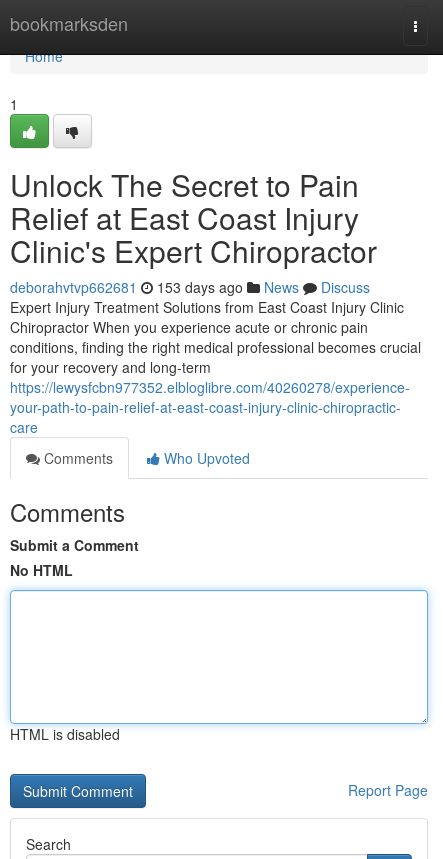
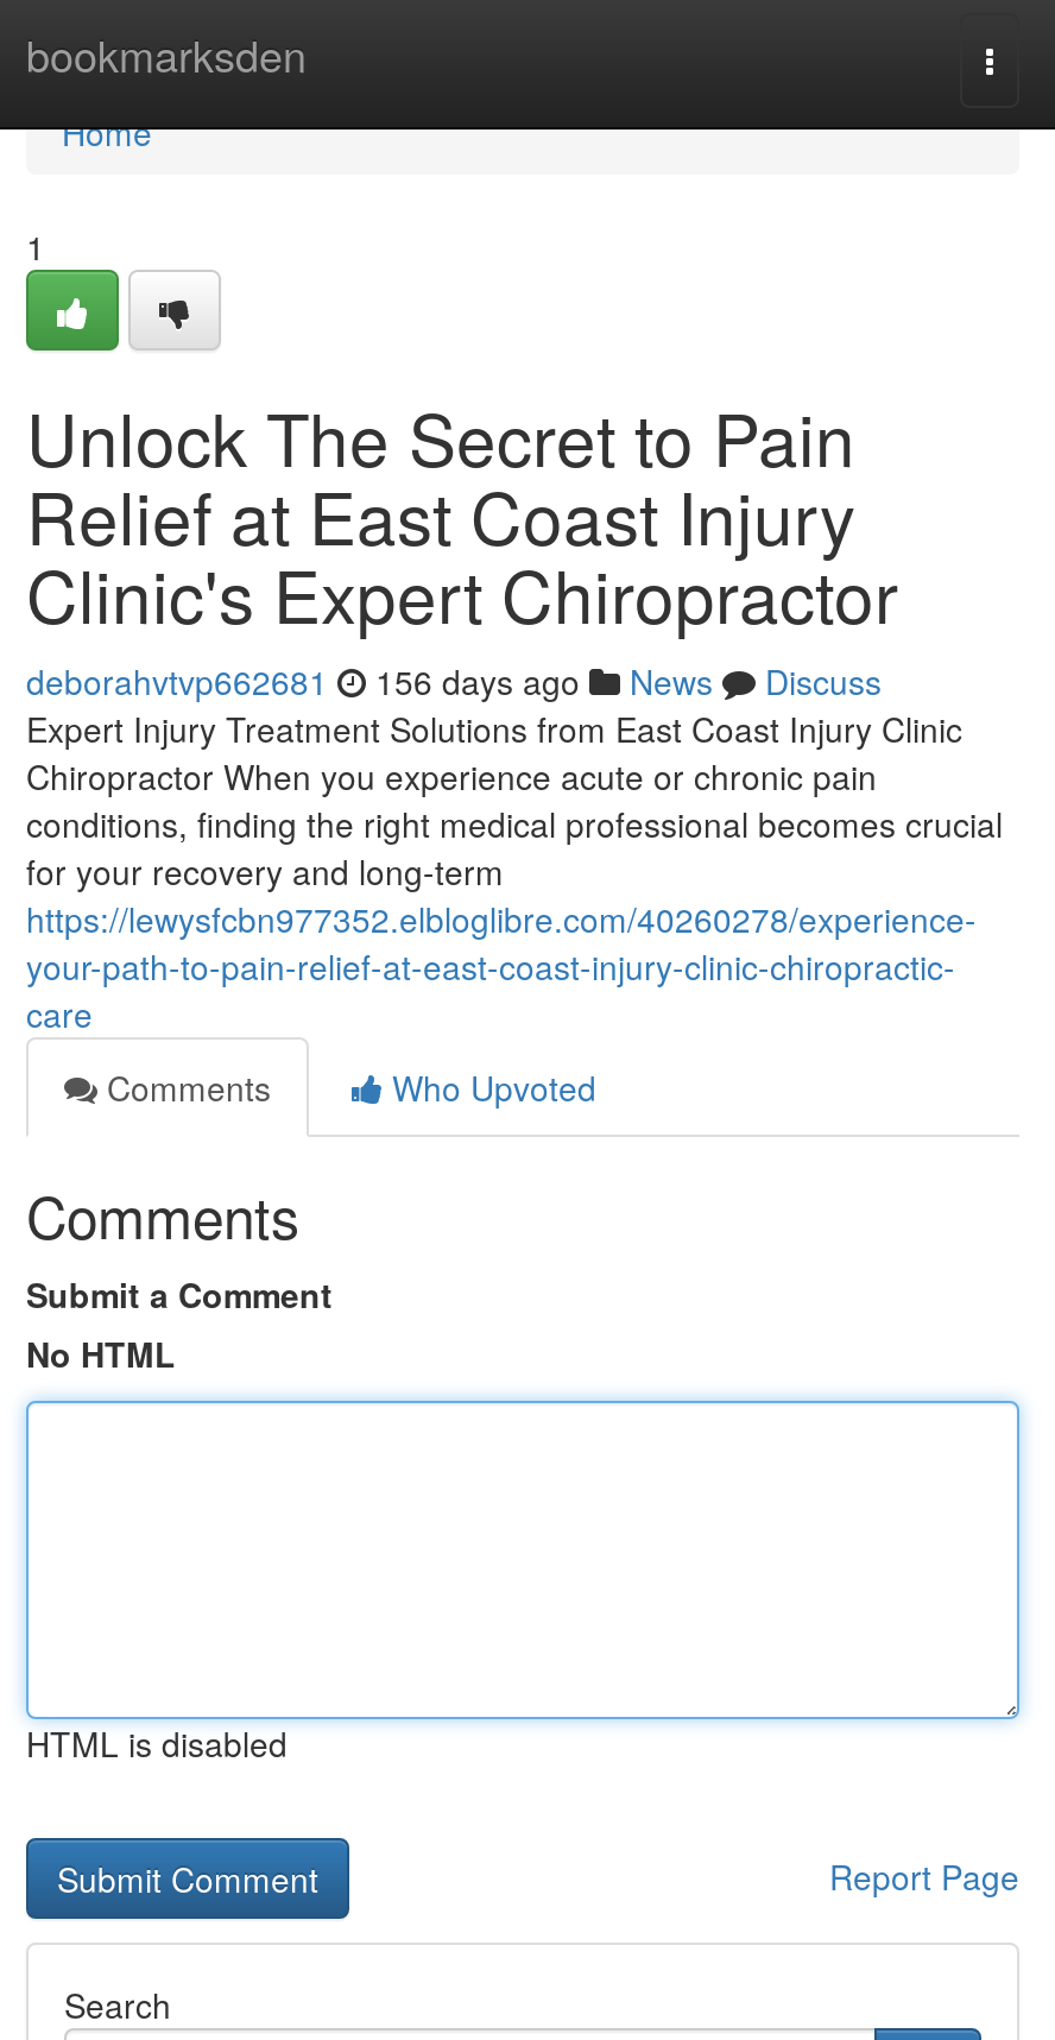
[10,277,370,297] deborahvtvp662681 153 days ago News Discuss -> [26,657,882,705] deborahvtvp662681 156 days ago News Discuss

